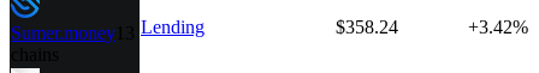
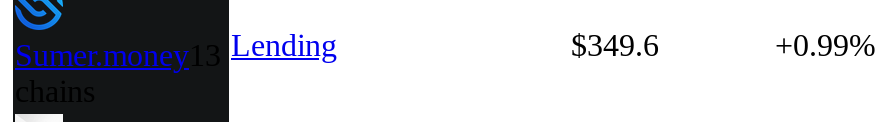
[336,17,398,37] $358.24 -> [571,28,659,62] $349.6
[468,17,528,37] +3.42% -> [775,28,875,62] +0.99%

